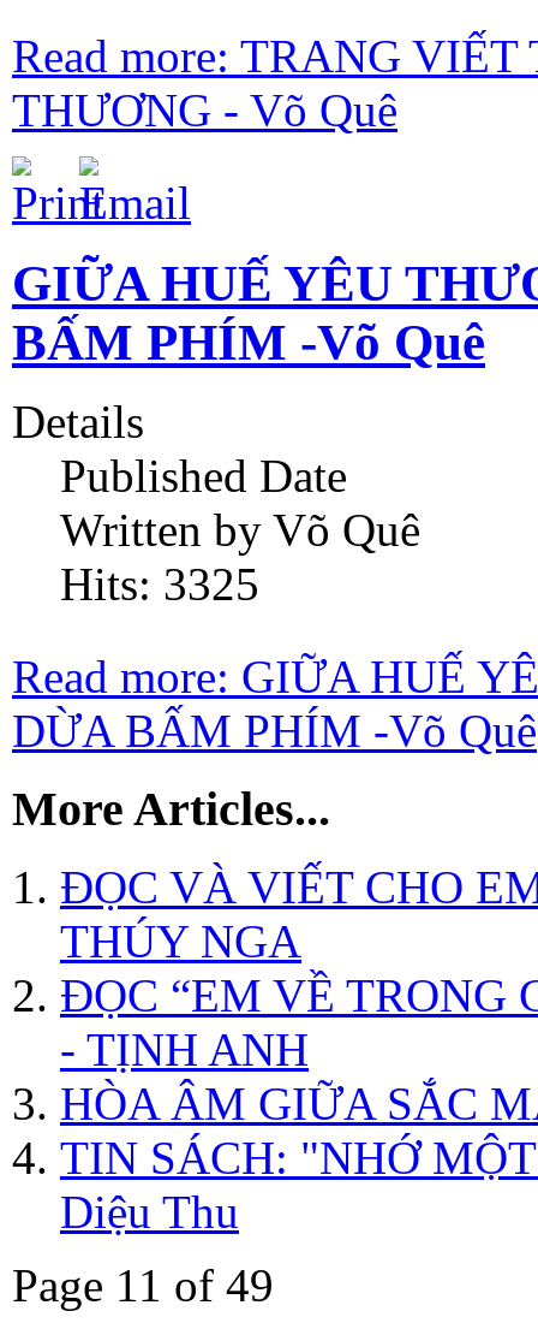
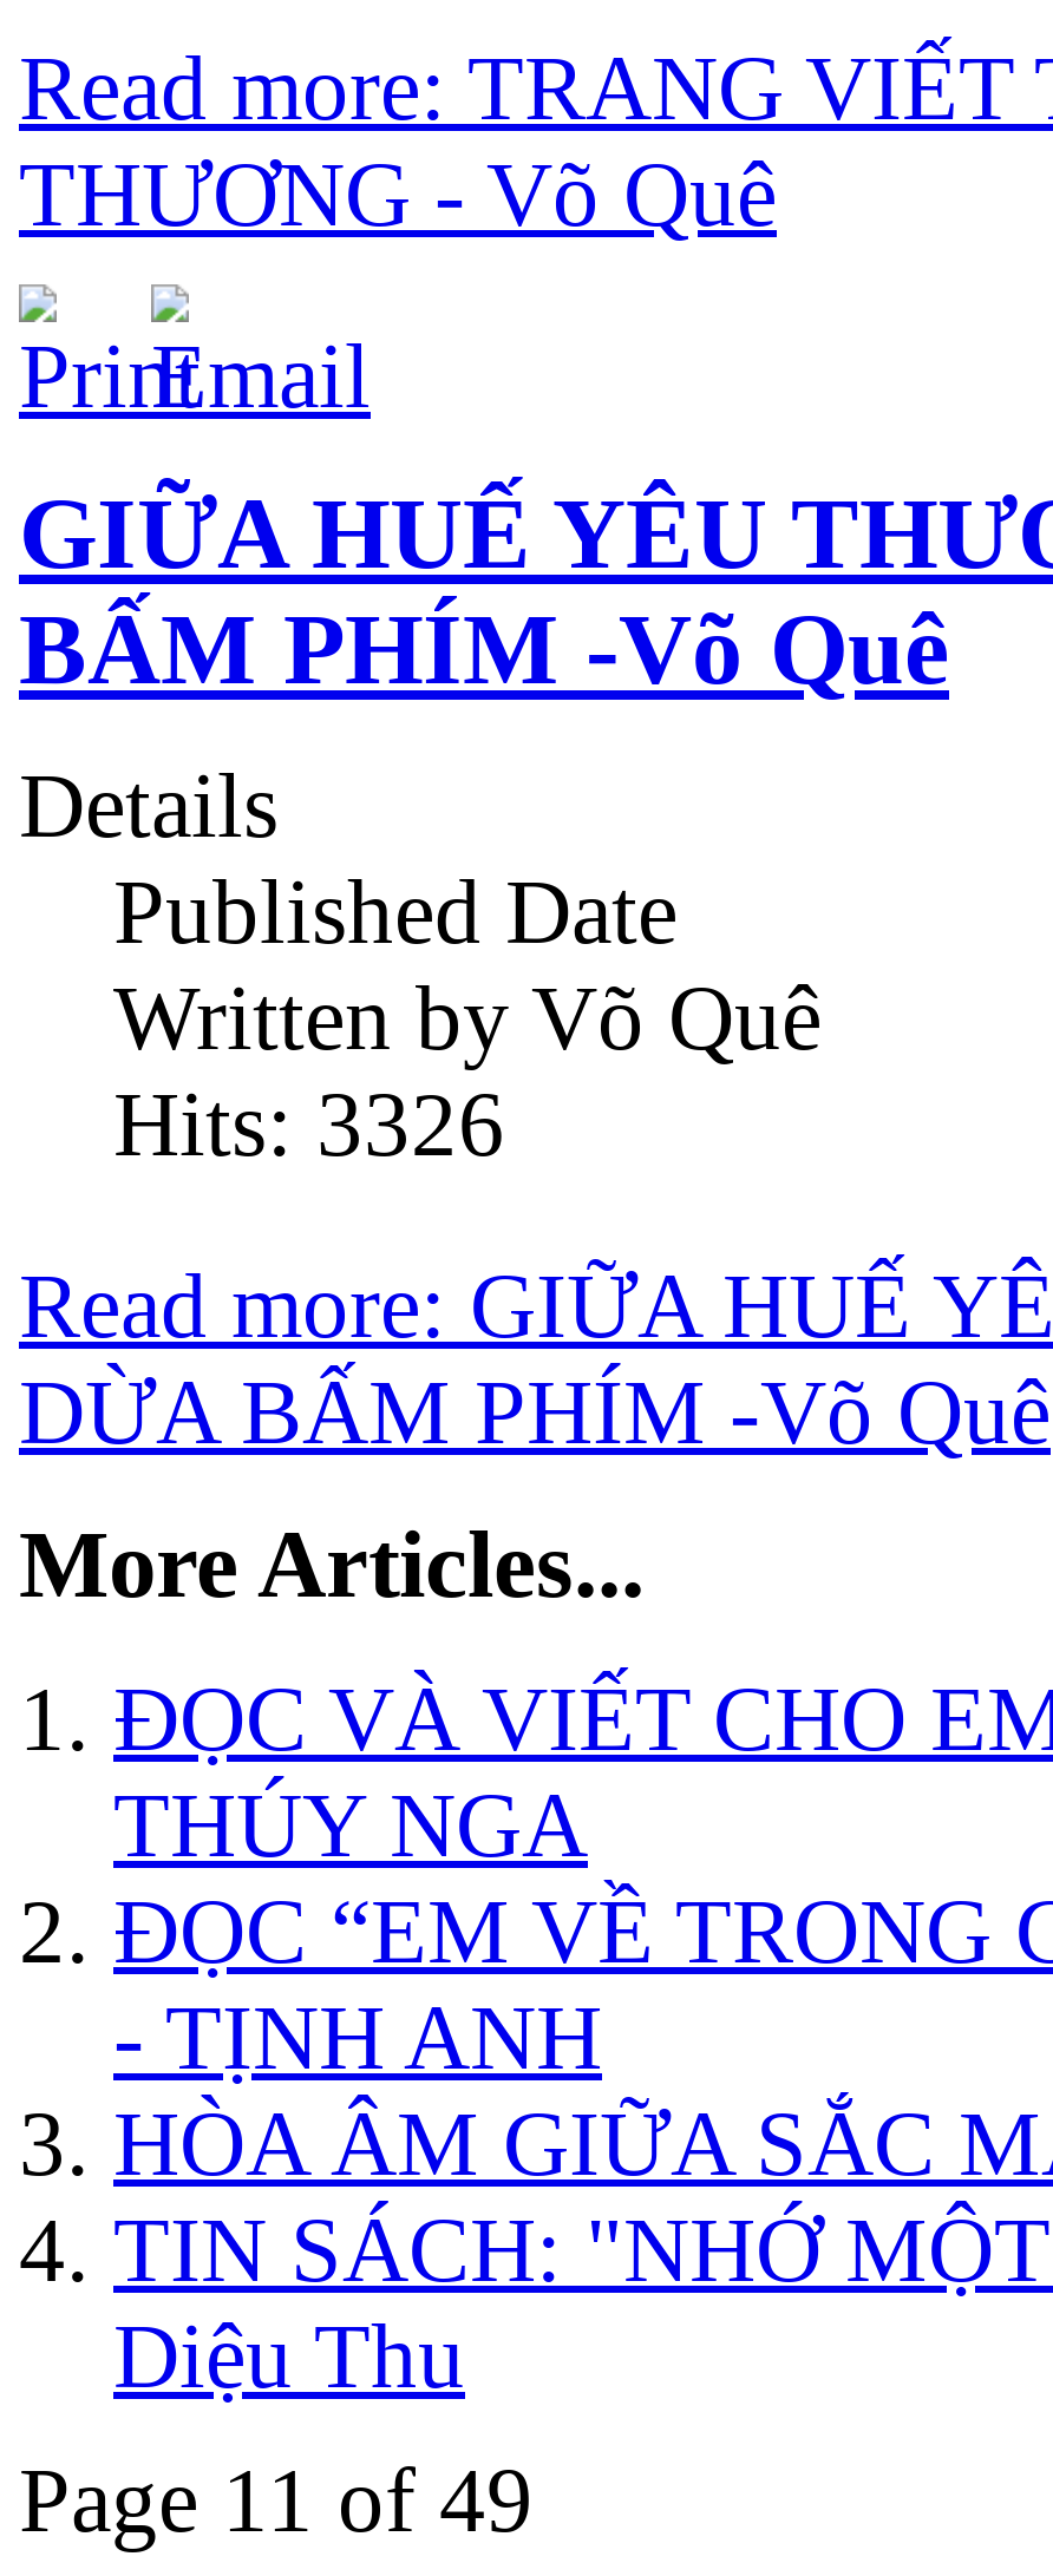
[60,559,259,610] Hits: 3325 -> [113,1074,505,1175] Hits: 3326

